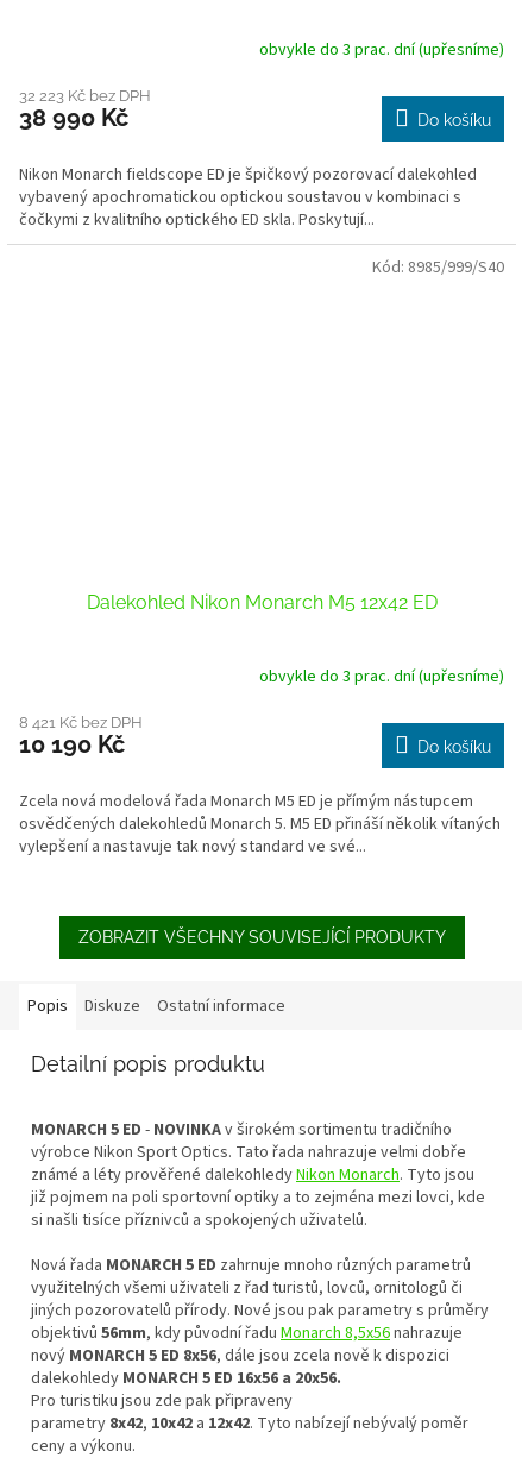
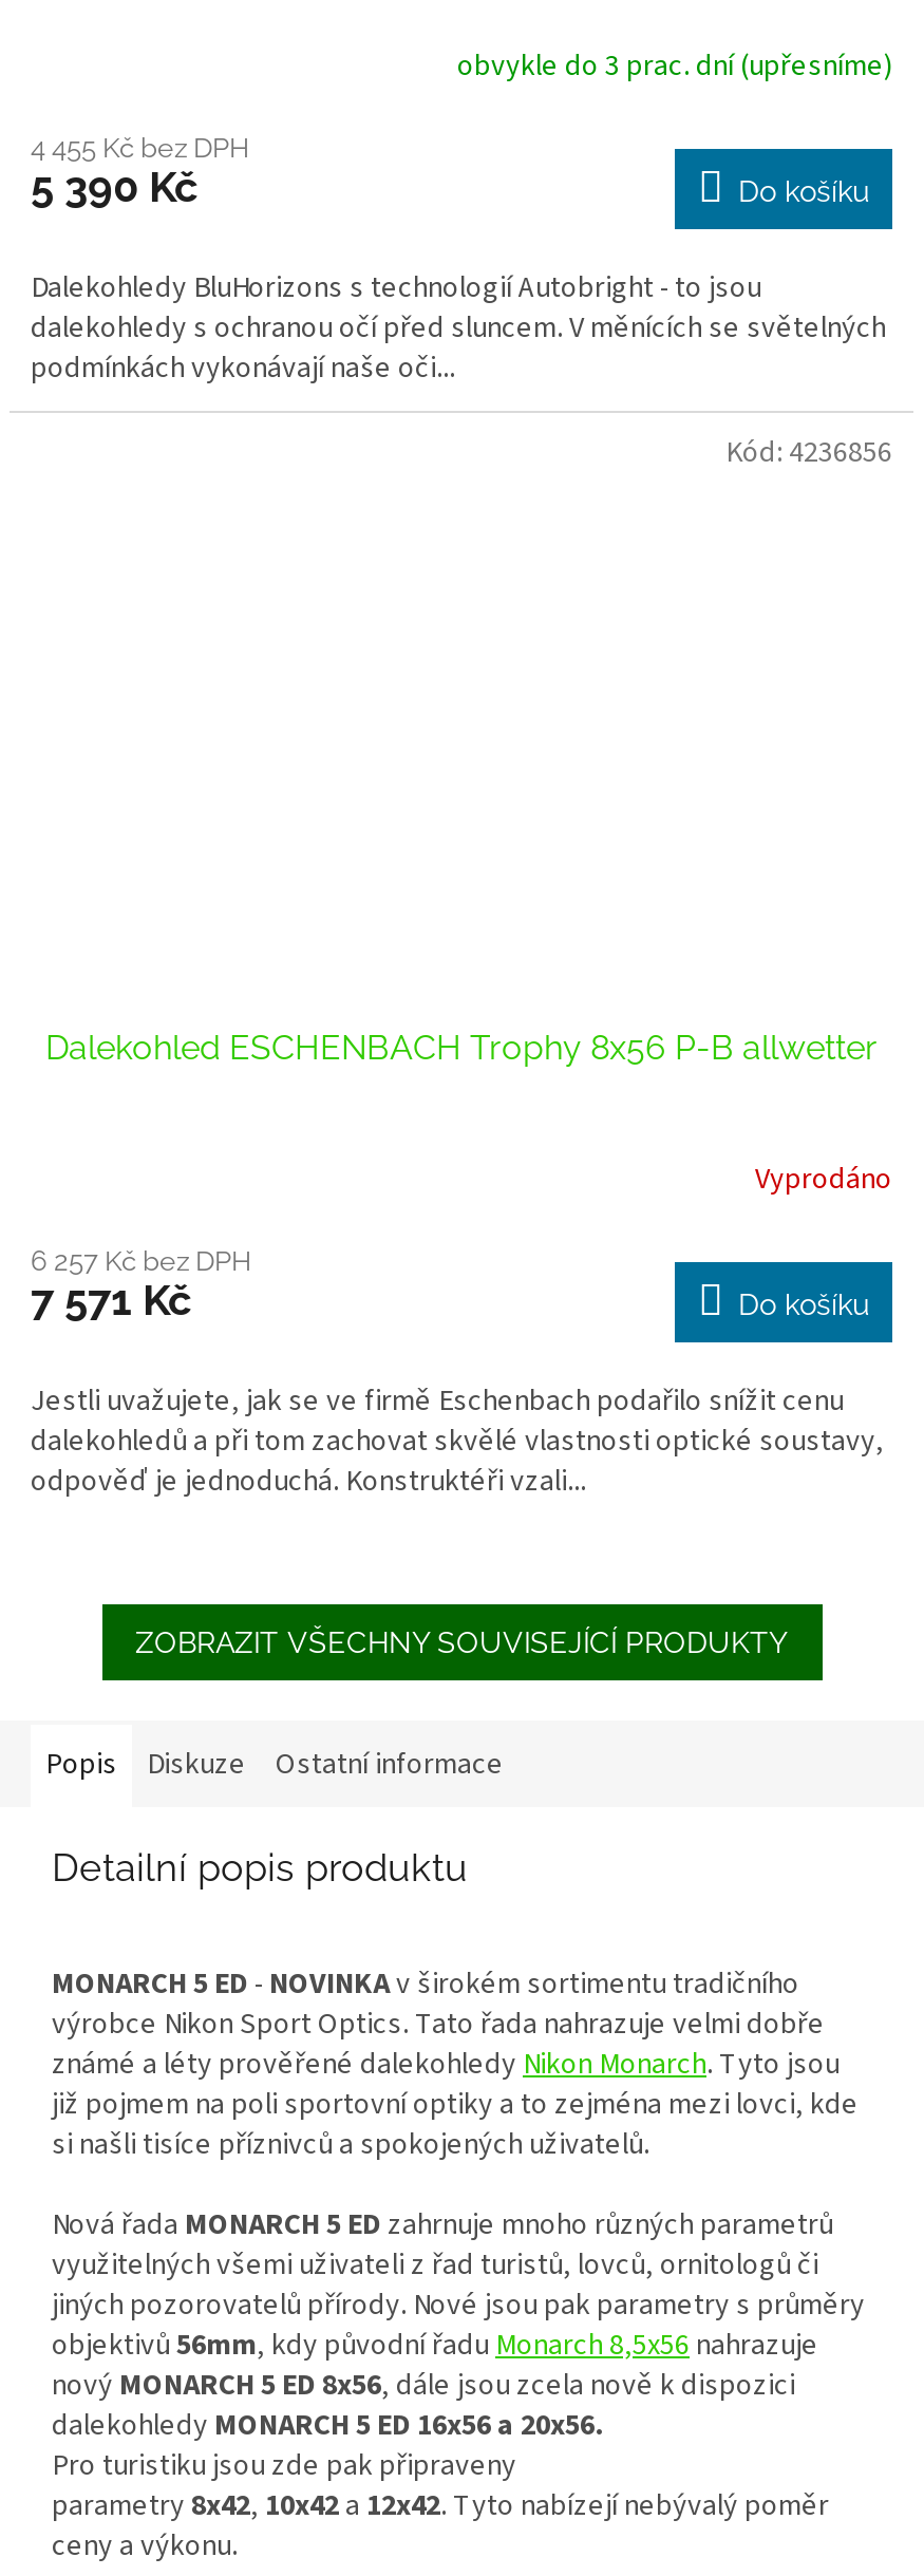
[19,86,151,104] 32 223 Kč bez DPH -> [31,131,250,163] 4 455 Kč bez DPH
[19,103,128,132] 38 990 Kč -> [31,161,197,212] 5 390 Kč
[19,163,477,232] Nikon Monarch fieldscope ED je špičkový pozorovací dalekohled | vybavený apochromatickou optickou soustavou v kombinaci s | čočkymi z kvalitního optického ED skla. Poskytují... -> [31,267,886,389] Dalekohledy BluHorizons s technologií Autobright - to jsou | dalekohledy s ochranou očí před sluncem. V měnících se světelných | podmínkách vykonávají naše oči...
[372,255,504,279] Kód: 8985/999/S40 -> [725,431,892,474] Kód: 4236856
[86,591,437,613] Dalekohled Nikon Monarch M5 12x42 ED -> [45,1027,878,1067] Dalekohled ESCHENBACH Trophy 8x56 P-B allwetter
[259,665,504,689] obvykle do 3 prac. dní (upřesníme) -> [755,1159,892,1201] Vyprodáno
[19,713,143,758] 8 421 Kč bez DPH | 10 190 Kč -> [31,1245,252,1325] 6 257 Kč bez DPH | 7 571 Kč
[19,789,501,858] Zcela nová modelová řada Monarch M5 ED je přímým nástupcem | osvědčených dalekohledů Monarch 5. M5 ED přináší několik vítaných | vylepšení a nastavuje tak nový standard ve své... -> [31,1380,884,1502] Jestli uvažujete, jak se ve firmě Eschenbach podařilo snížit cenu | dalekohledů a při tom zachovat skvělé vlastnosti optické soustavy, | odpověď je jednoduchá. Konstruktéři vzali...

